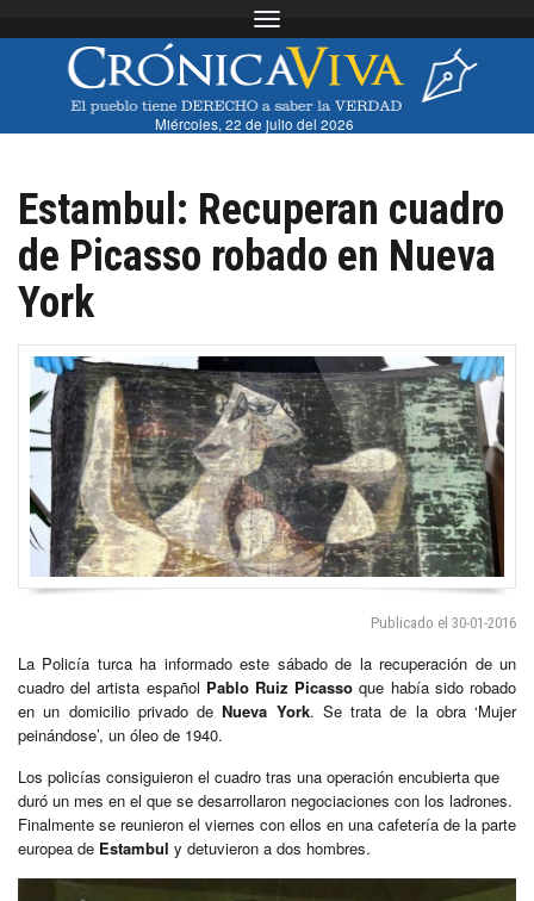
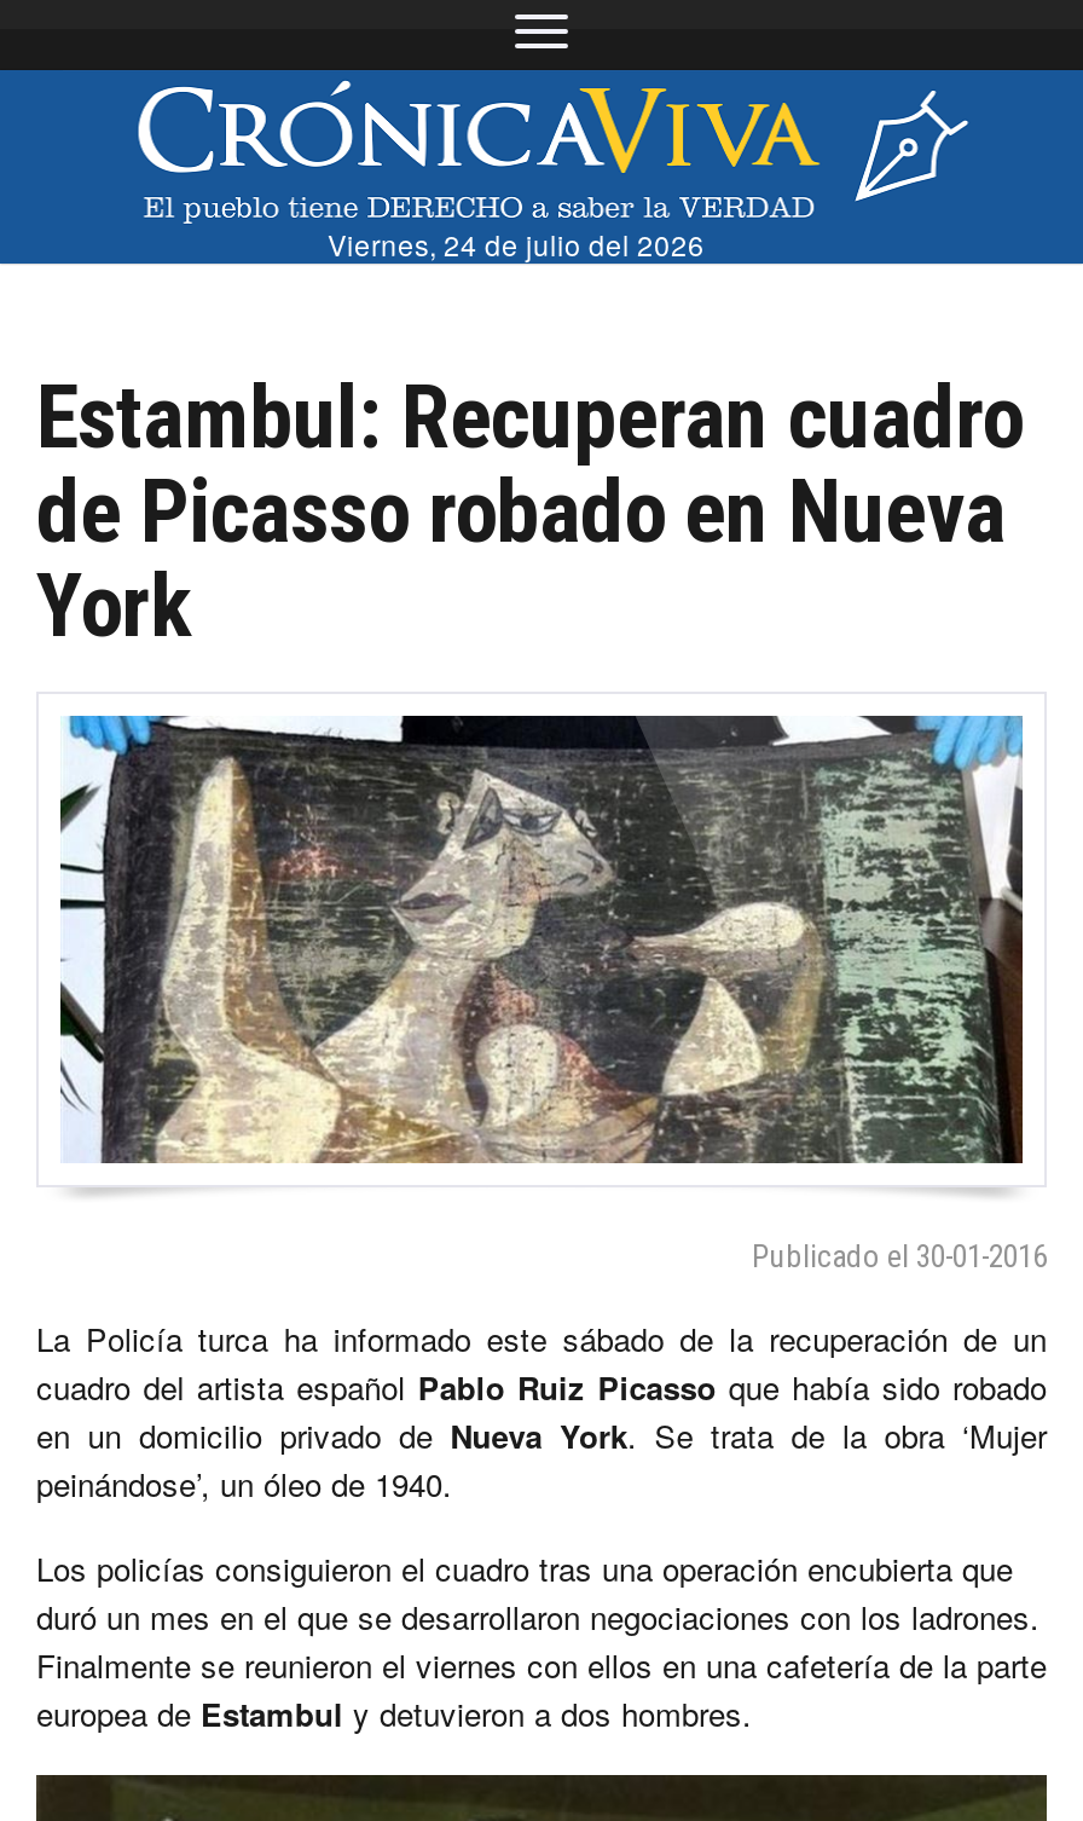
[155,114,354,133] Miércoles, 22 de julio del 2026 -> [328,224,705,262] Viernes, 24 de julio del 2026

